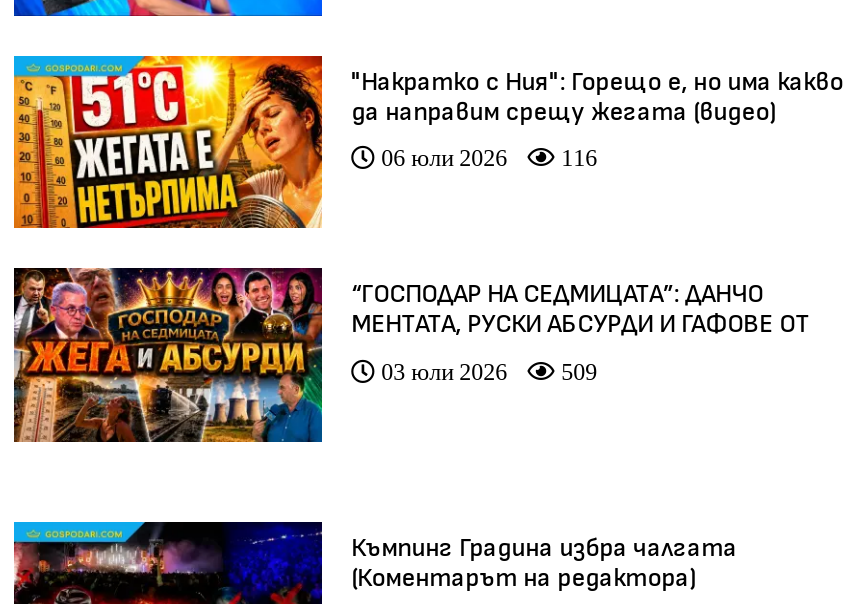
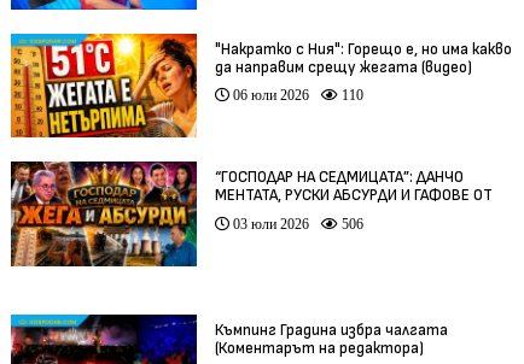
[375,145,597,171] 06 юли 2026 116 -> [229,87,363,103] 06 юли 2026 110
[555,358,597,384] 509 -> [338,216,363,231] 506

